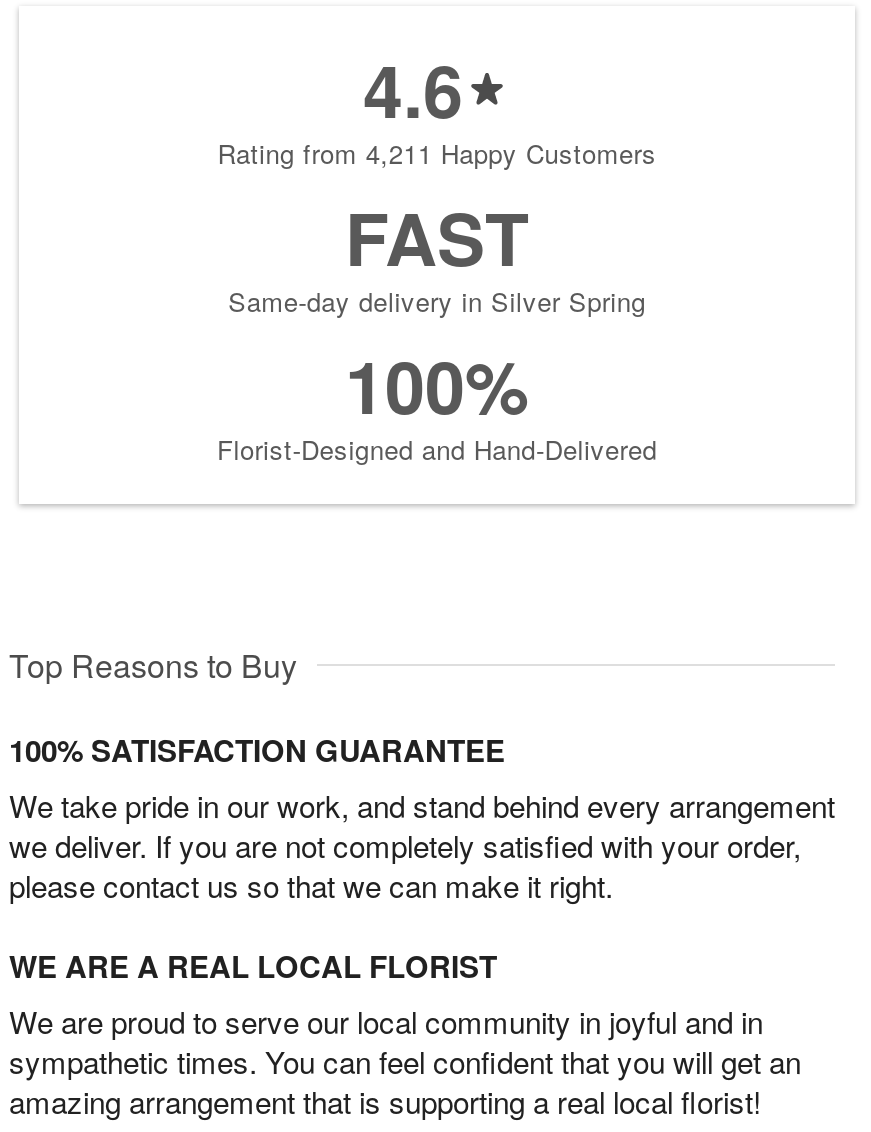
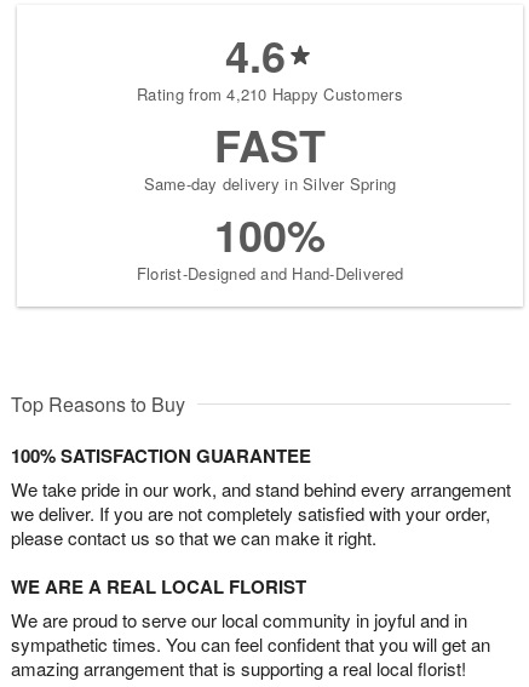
[217,133,657,171] Rating from 4,211 Happy Customers -> [137,82,403,105] Rating from 4,210 Happy Customers

